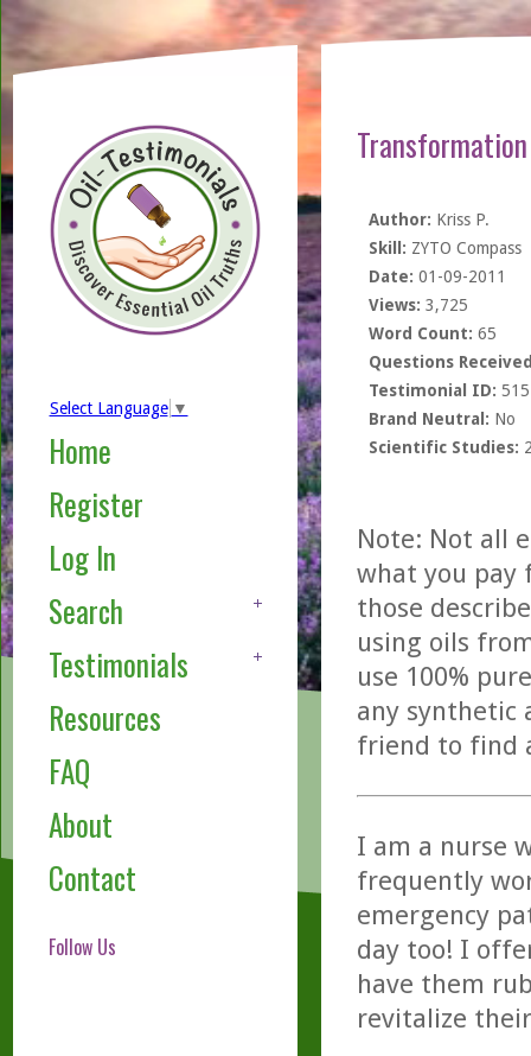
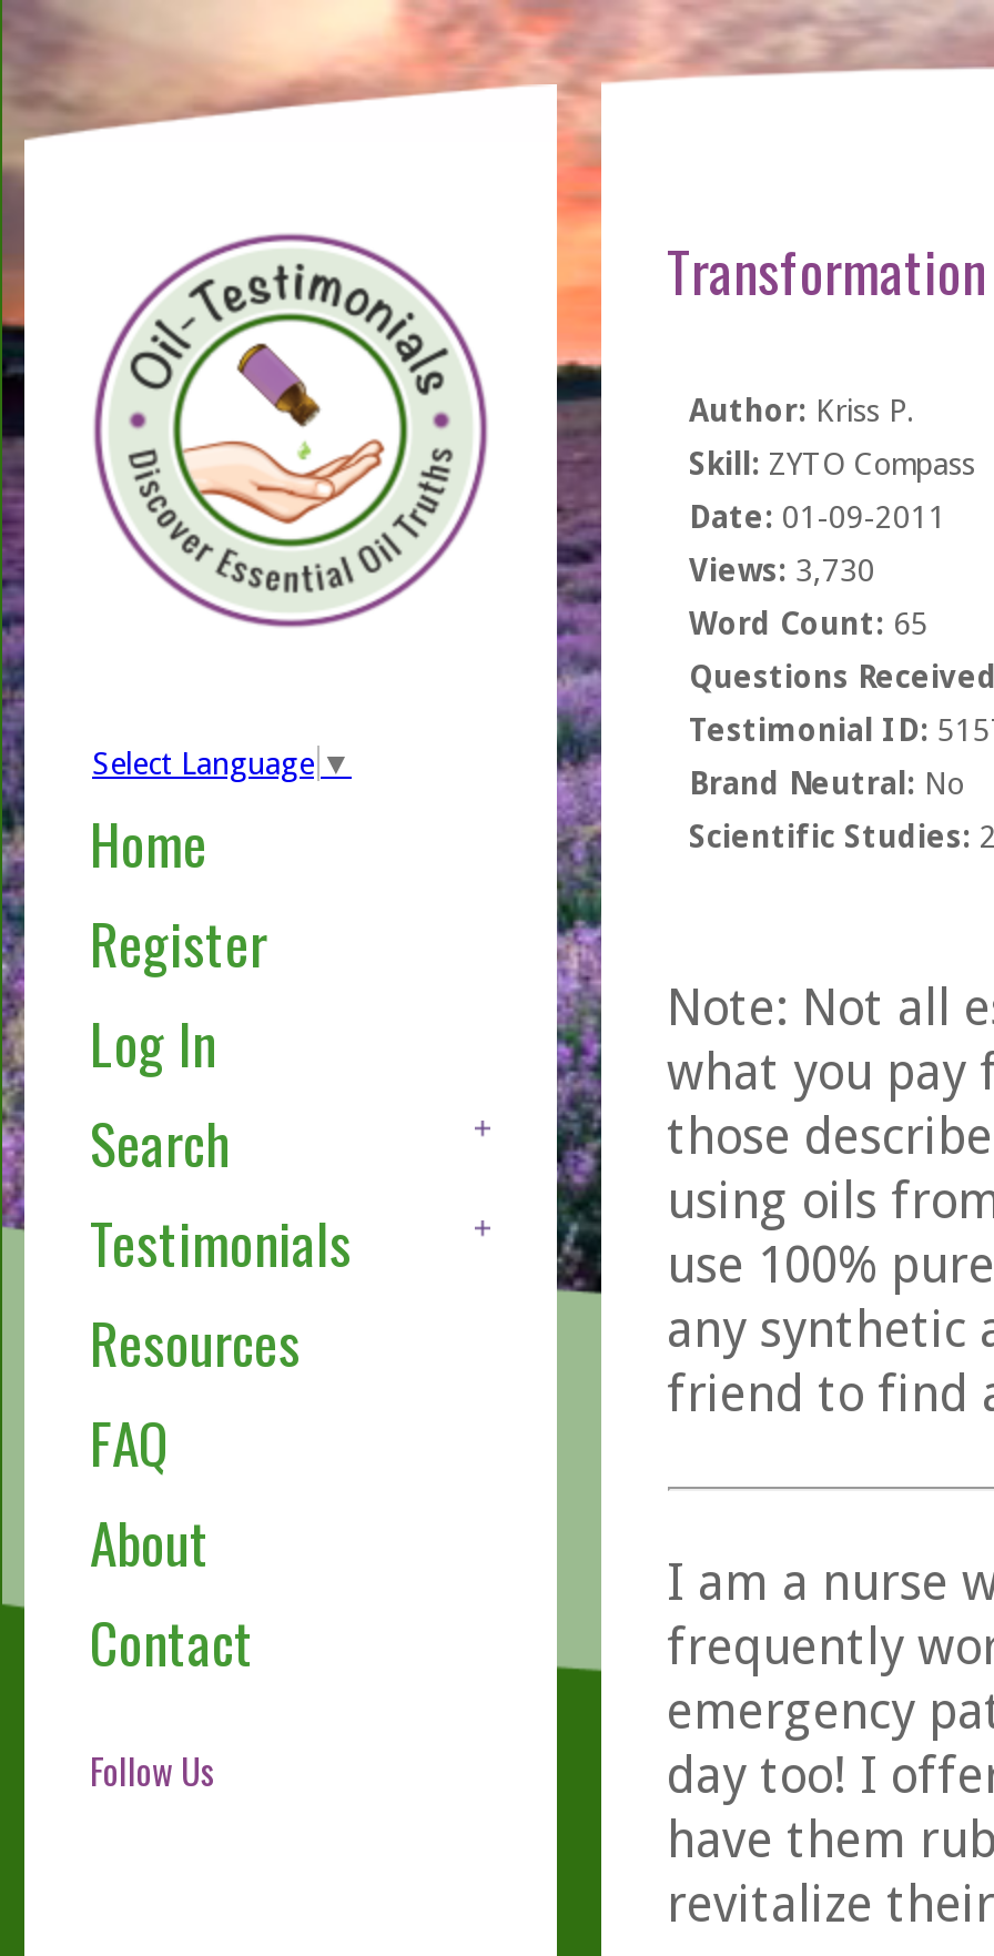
[368,295,468,314] Views: 3,725 -> [689,553,875,588] Views: 3,730

